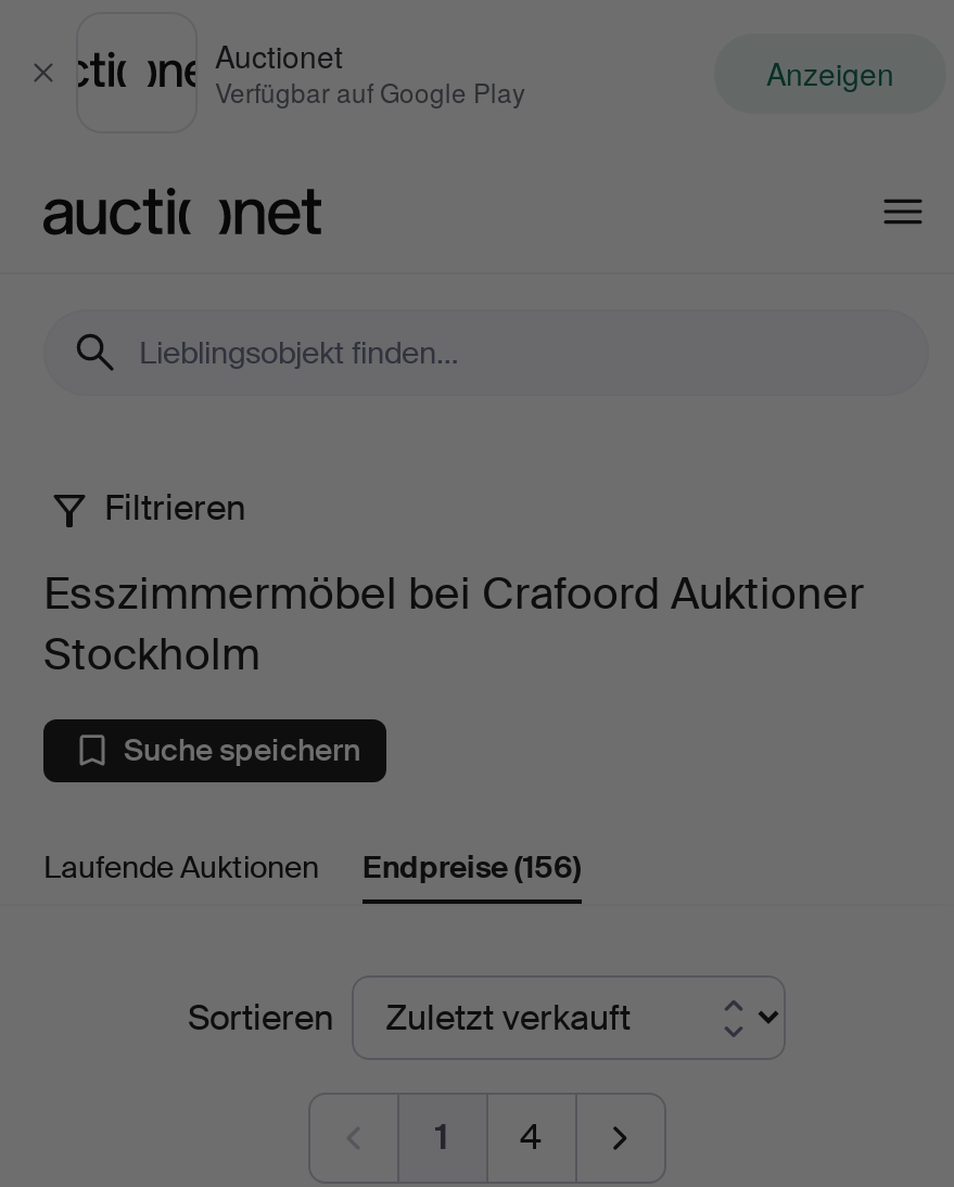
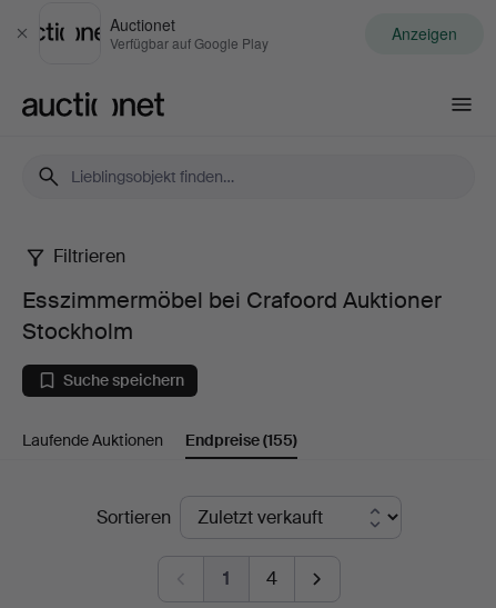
[362,847,582,886] Endpreise(156) -> [185,430,297,450] Endpreise(155)

